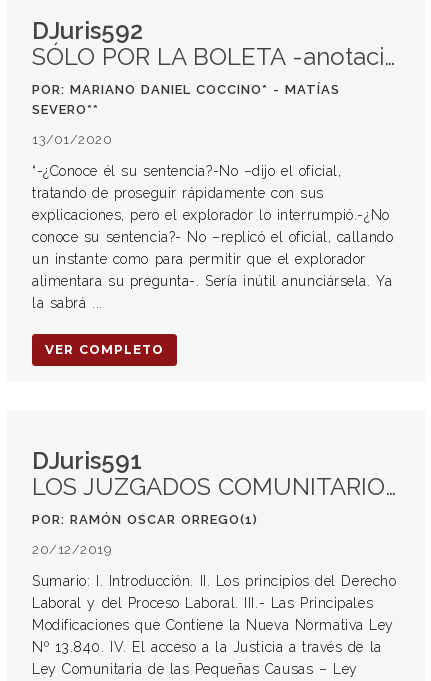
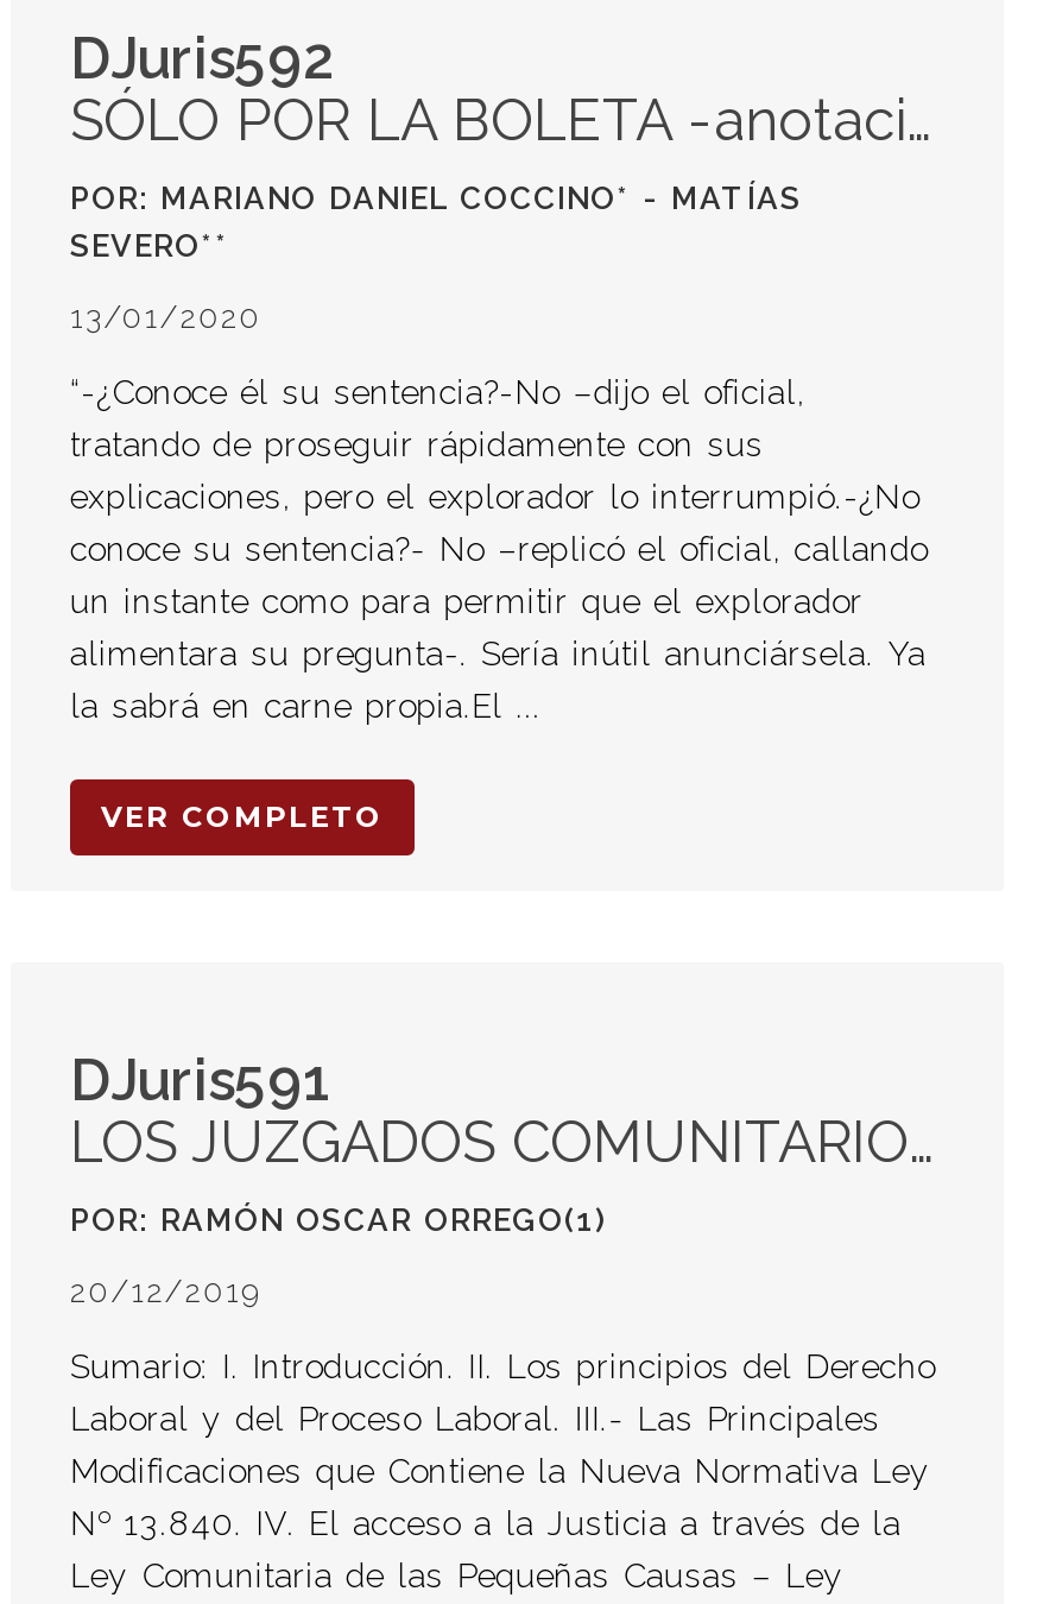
[32,295,103,311] la sabrá ... -> [70,687,541,725] la sabrá en carne propia.El ...

